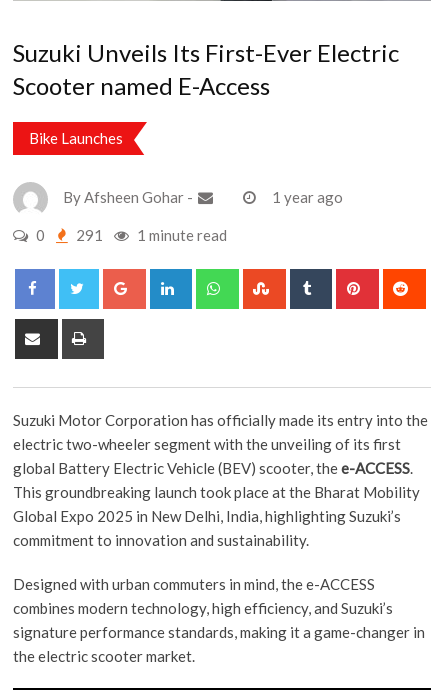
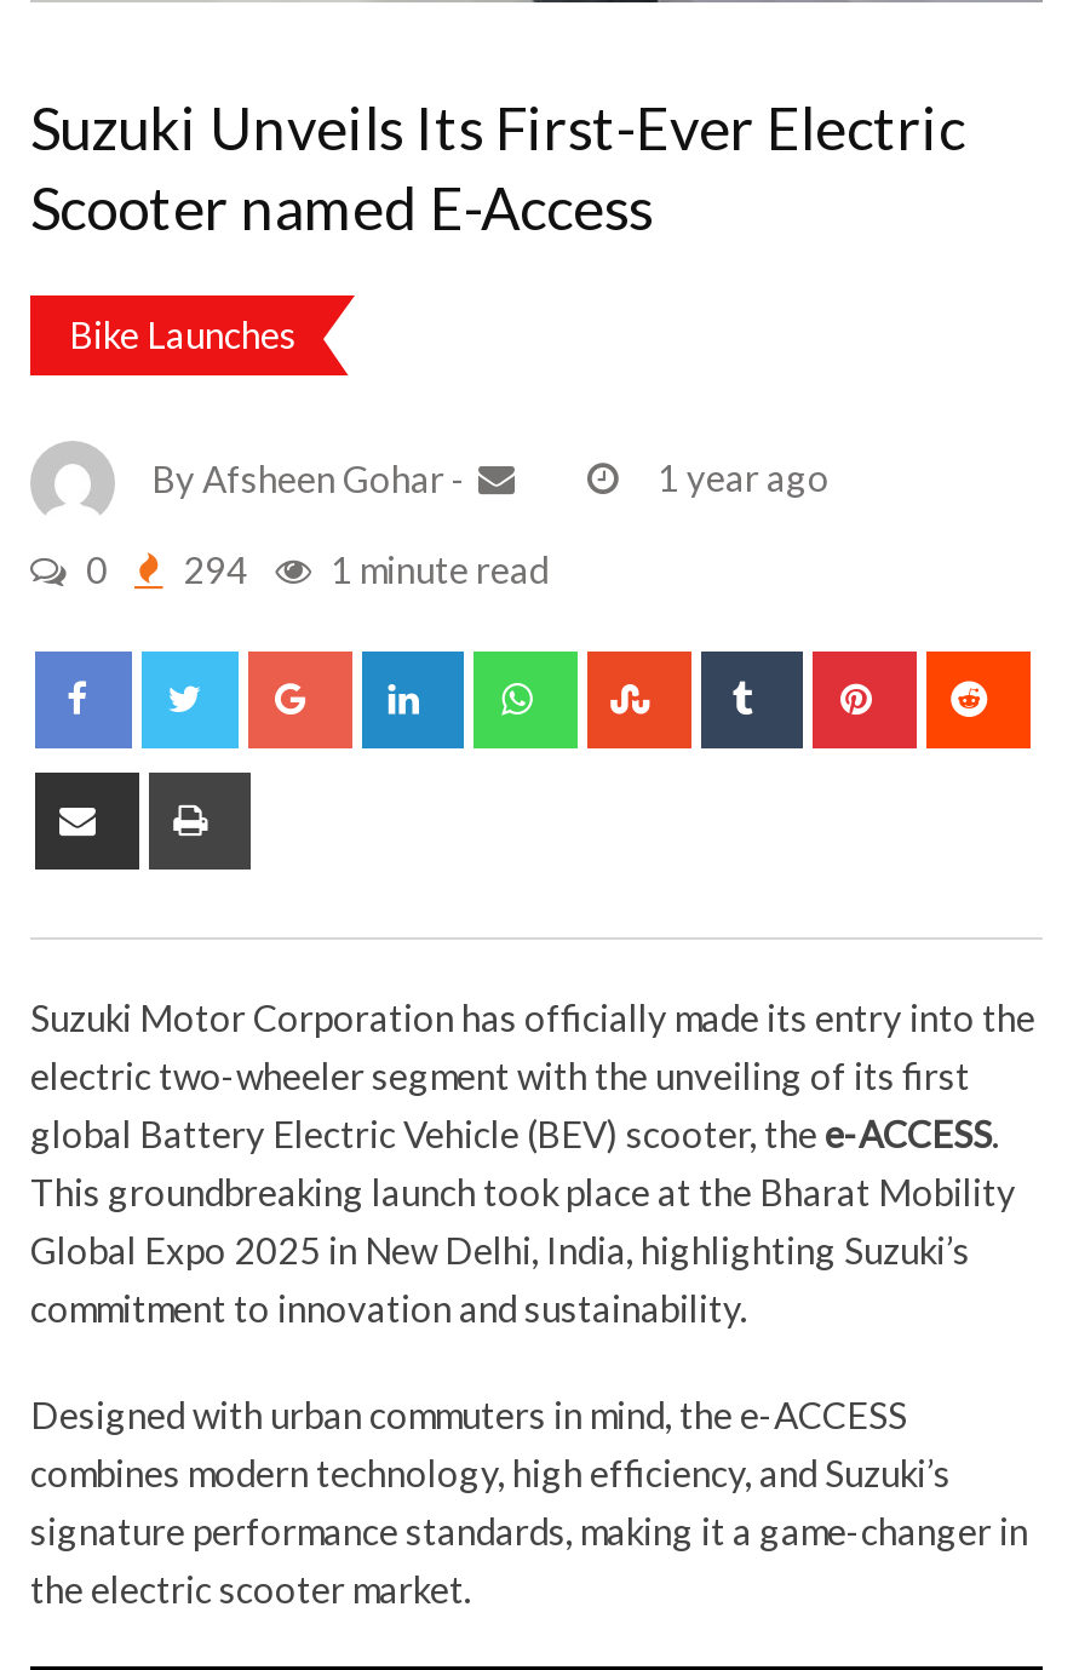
[33,226,227,244] 0 291 1 minute read -> [79,547,549,590] 0 294 1 minute read

